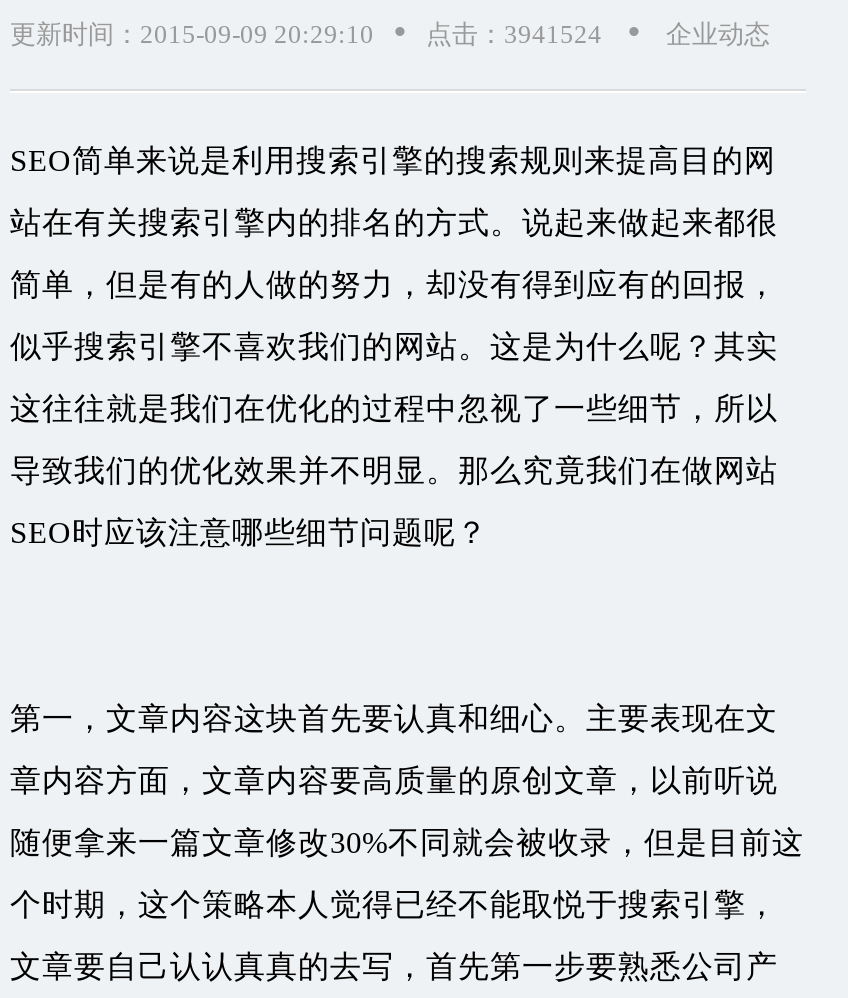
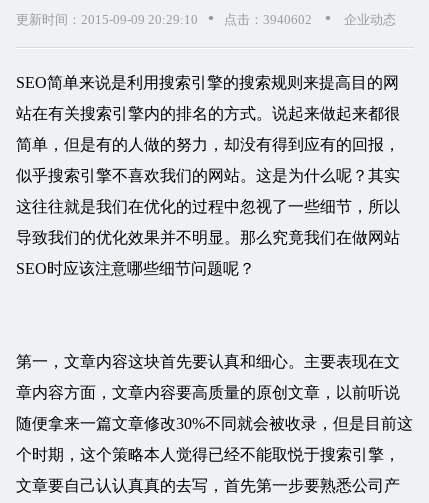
[426,19,608,49] 点击：3941524 -> [224,12,315,27] 点击：3940602

